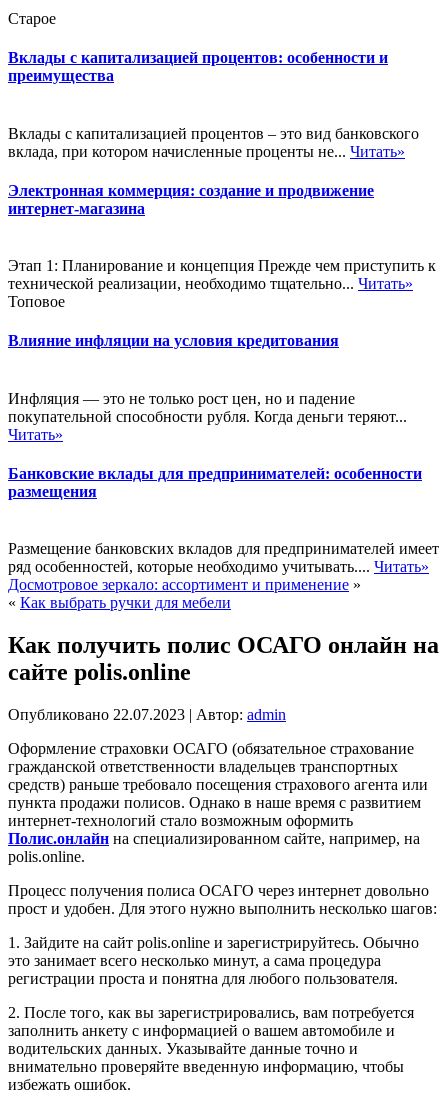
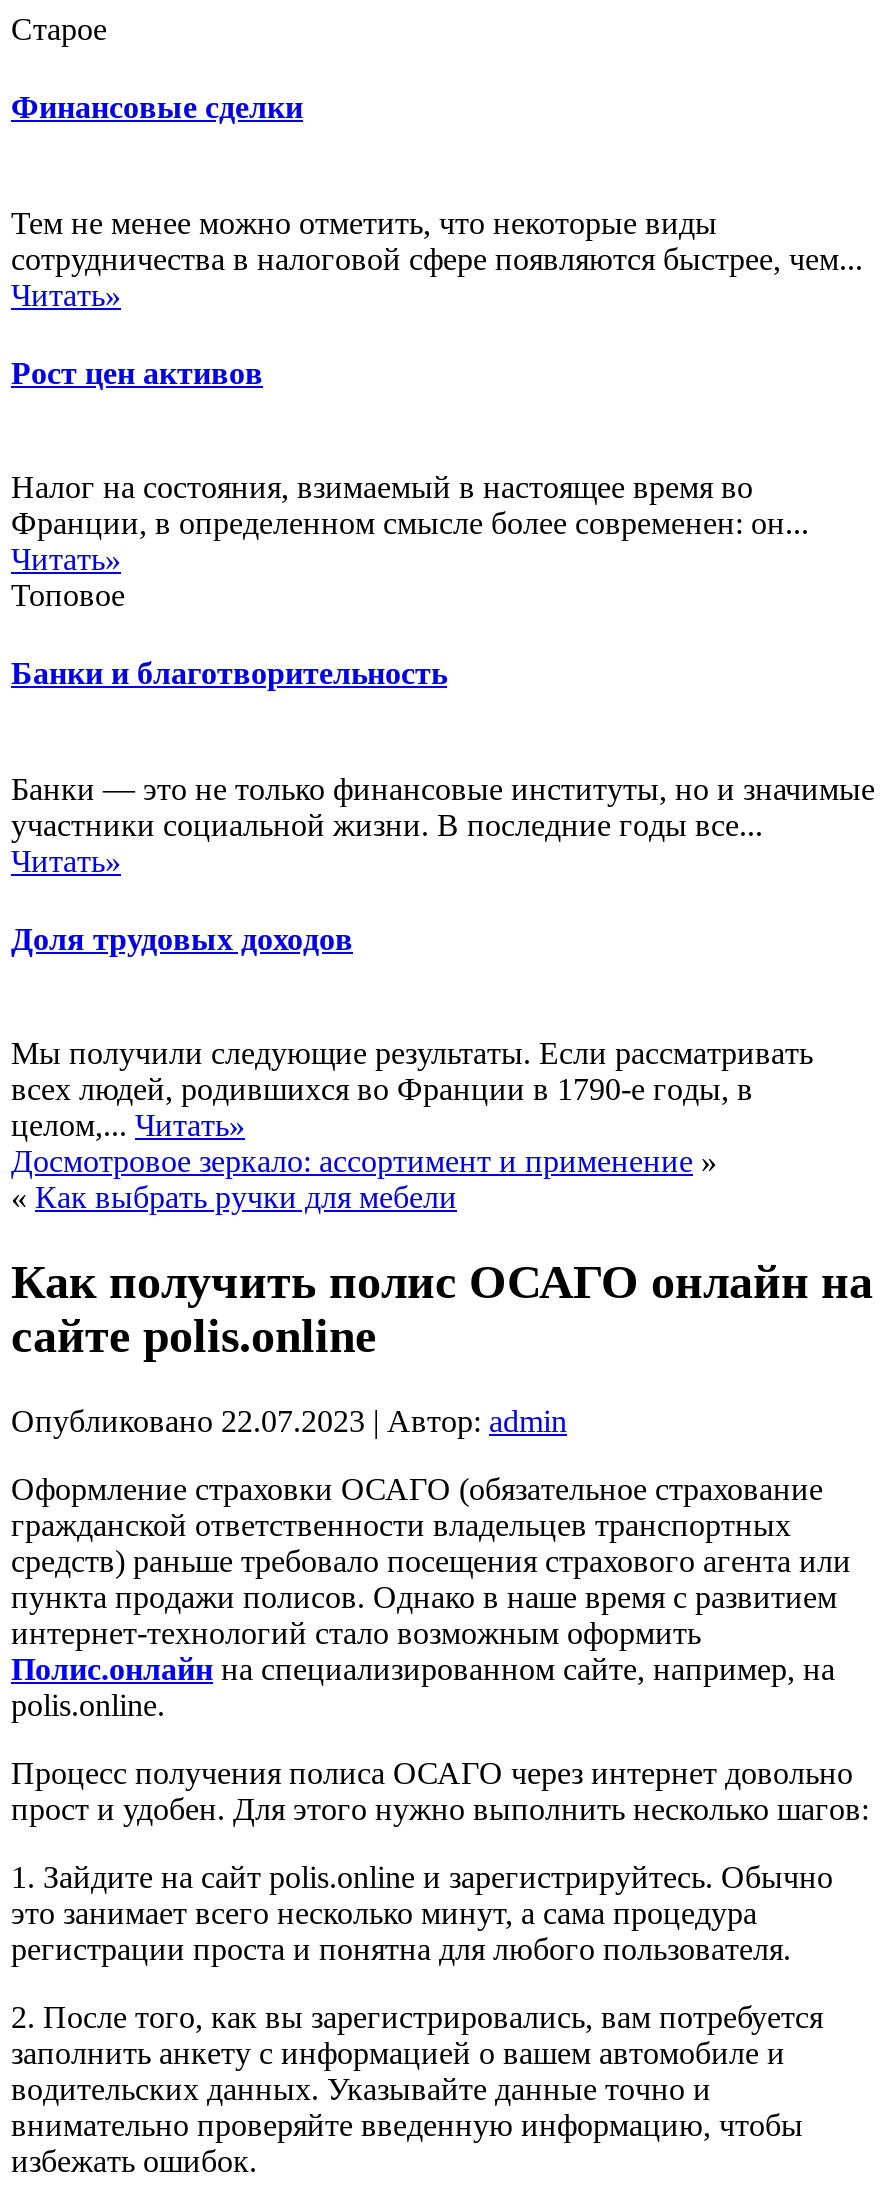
[8,49,388,84] Вклады с капитализацией процентов: особенности и | преимущества -> [11,91,303,125] Финансовые сделки
[8,124,419,159] Вклады с капитализацией процентов – это вид банковского | вклада, при котором начисленные проценты не... Читать» -> [11,205,863,311] Тем не менее можно отметить, что некоторые виды | сотрудничества в налоговой сфере появляются быстрее, чем... | Читать»
[8,182,374,217] Электронная коммерция: создание и продвижение | интернет-магазина -> [11,356,263,390] Рост цен активов
[8,257,436,292] Этап 1: Планирование и концепция Прежде чем приступить к | технической реализации, необходимо тщательно... Читать» -> [11,470,809,576] Налог на состояния, взимаемый в настоящее время во | Франции, в определенном смысле более современен: он... | Читать»
[8,332,339,349] Влияние инфляции на условия кредитования -> [11,657,447,691] Банки и благотворительность
[8,390,407,425] Инфляция — это не только рост цен, но и падение | покупательной способности рубля. Когда деньги теряют... -> [11,771,875,841] Банки — это не только финансовые институты, но и значимые | участники социальной жизни. В последние годы все...
[8,465,422,500] Банковские вклады для предпринимателей: особенности | размещения -> [11,922,353,956] Доля трудовых доходов
[8,540,439,575] Размещение банковских вкладов для предпринимателей имеет | ряд особенностей, которые необходимо учитывать.... Читать» -> [11,1036,813,1142] Мы получили следующие результаты. Если рассматривать | всех людей, родившихся во Франции в 1790-е годы, в | целом,... Читать»

